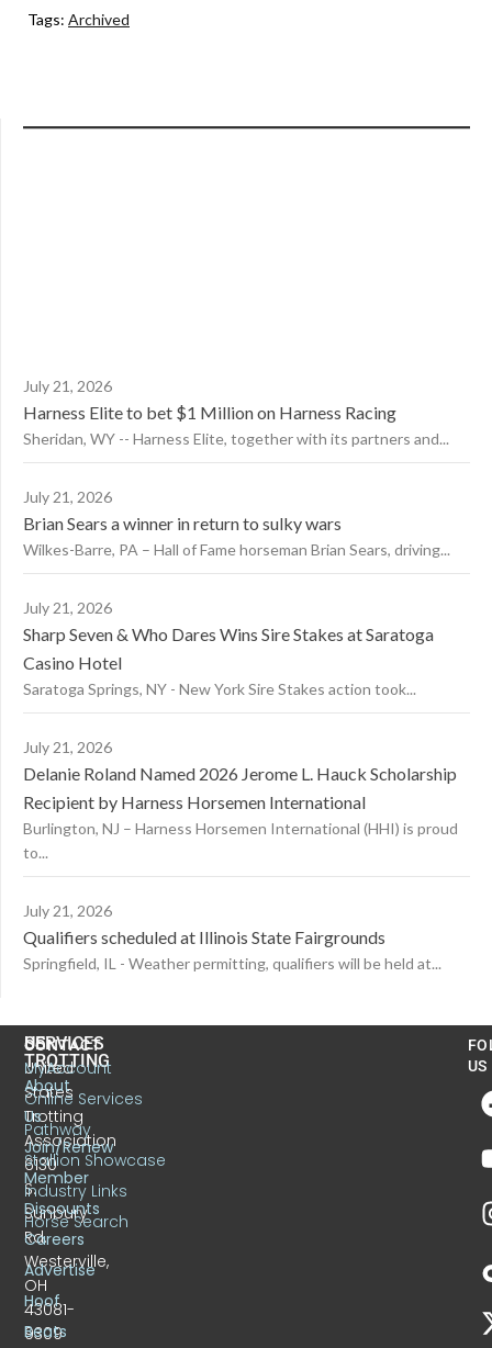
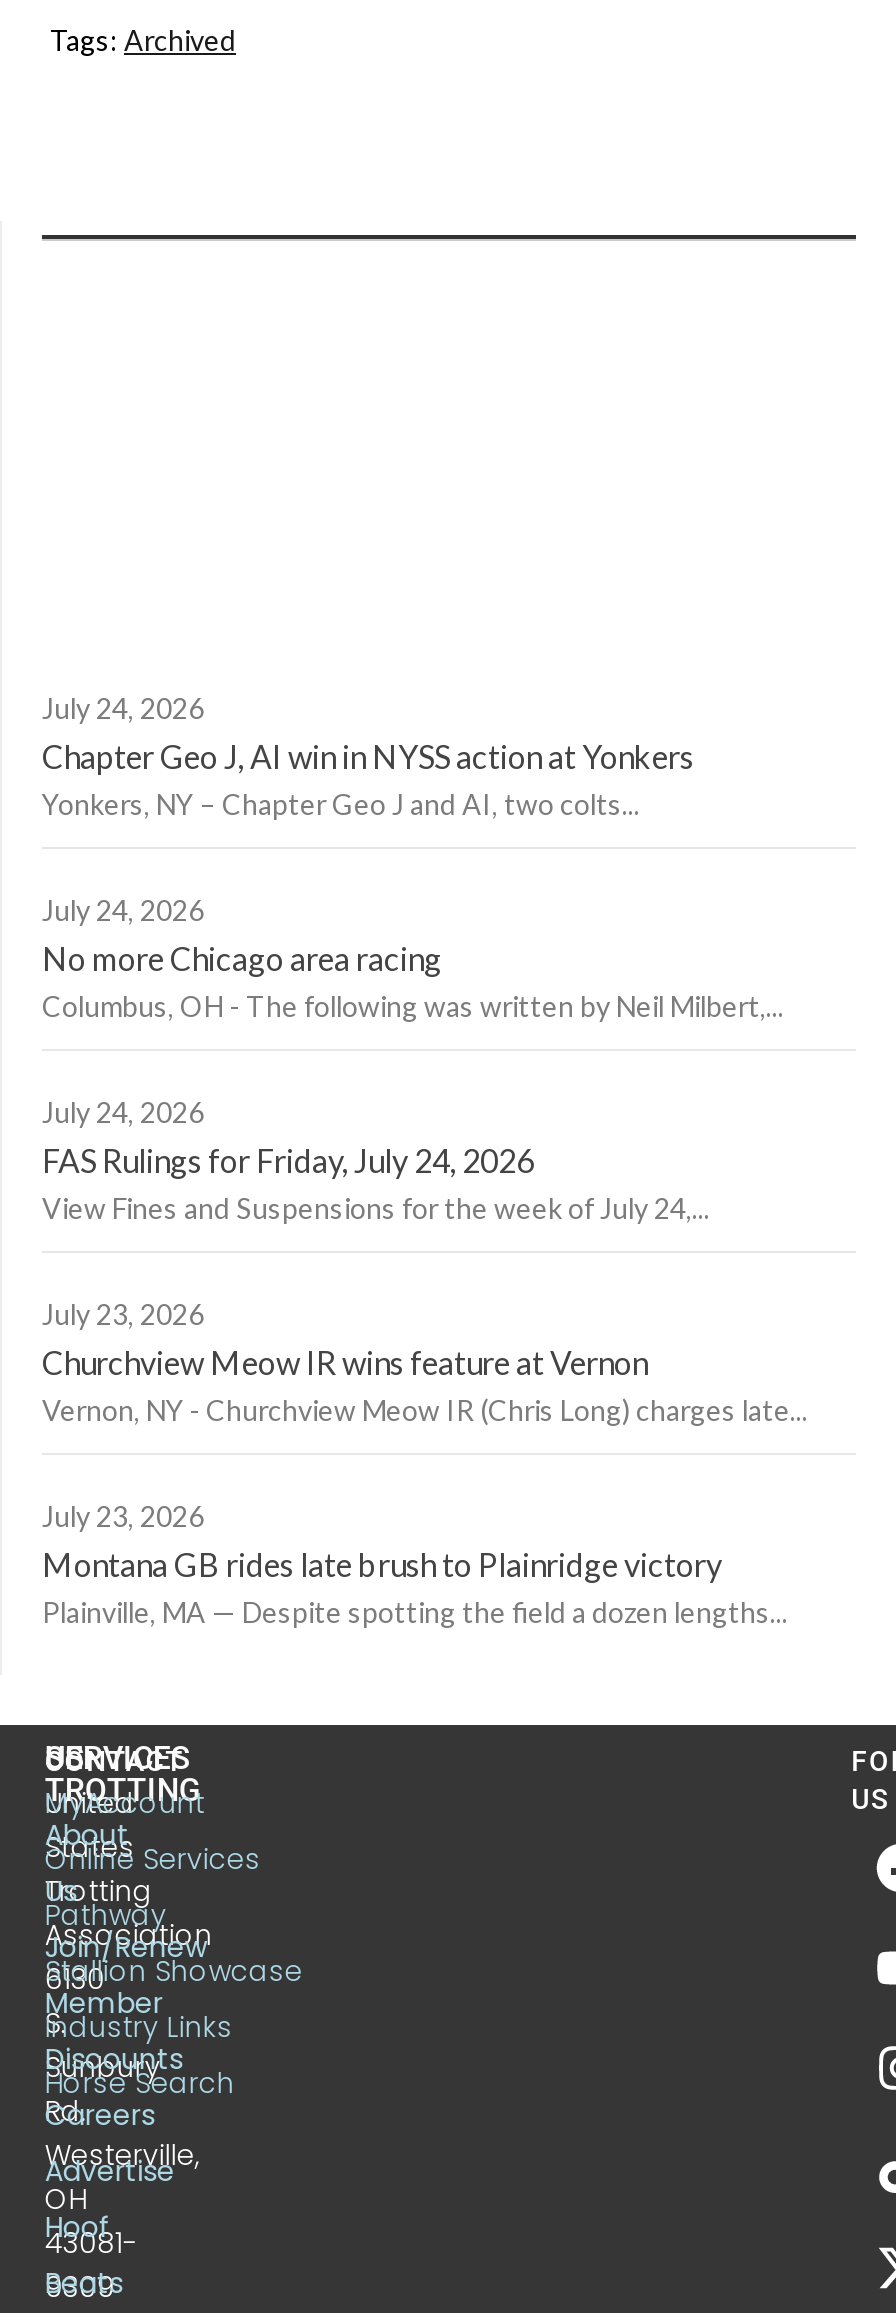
[23,376,449,448] July 21, 2026 | Harness Elite to bet $1 Million on Harness Racing | Sheridan, WY -- Harness Elite, together with its partners and... -> [42,691,694,821] July 24, 2026 | Chapter Geo J, AI win in NYSS action at Yonkers | Yonkers, NY – Chapter Geo J and AI, two colts...
[23,487,450,559] July 21, 2026 | Brian Sears a winner in return to sulky wars | Wilkes-Barre, PA – Hall of Fame horseman Brian Sears, driving... -> [42,893,784,1023] July 24, 2026 | No more Chicago area racing | Columbus, OH - The following was written by Neil Milbert,...
[23,598,434,698] July 21, 2026 | Sharp Seven & Who Dares Wins Sire Stakes at Saratoga | Casino Hotel | Saratoga Springs, NY - New York Sire Stakes action took... -> [42,1095,710,1225] July 24, 2026 | FAS Rulings for Friday, July 24, 2026 | View Fines and Suspensions for the week of July 24,...
[23,737,458,861] July 21, 2026 | Delanie Roland Named 2026 Jerome L. Hauck Scholarship | Recipient by Harness Horsemen International | Burlington, NJ – Harness Horsemen International (HHI) is proud | to... -> [42,1297,808,1427] July 23, 2026 | Churchview Meow IR wins feature at Vernon | Vernon, NY - Churchview Meow IR (Chris Long) charges late...
[23,901,441,972] July 21, 2026 | Qualifiers scheduled at Illinois State Fairgrounds | Springfield, IL - Weather permitting, qualifiers will be held at... -> [42,1499,788,1629] July 23, 2026 | Montana GB rides late brush to Plainridge victory | Plainville, MA — Despite spotting the field a dozen lengths...

